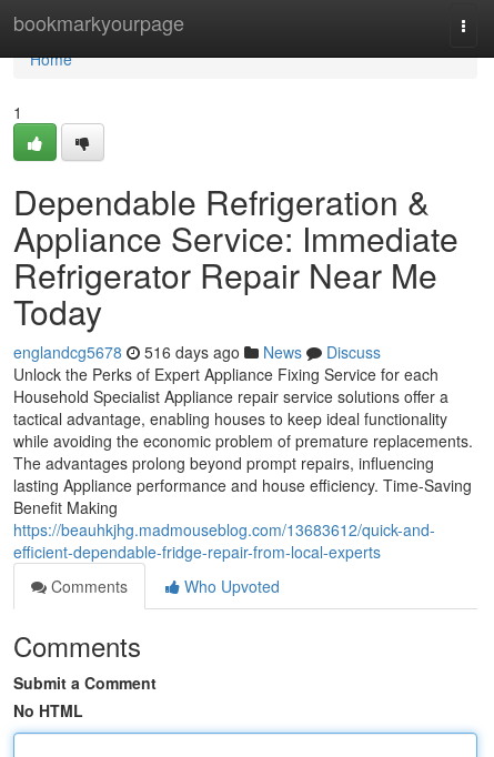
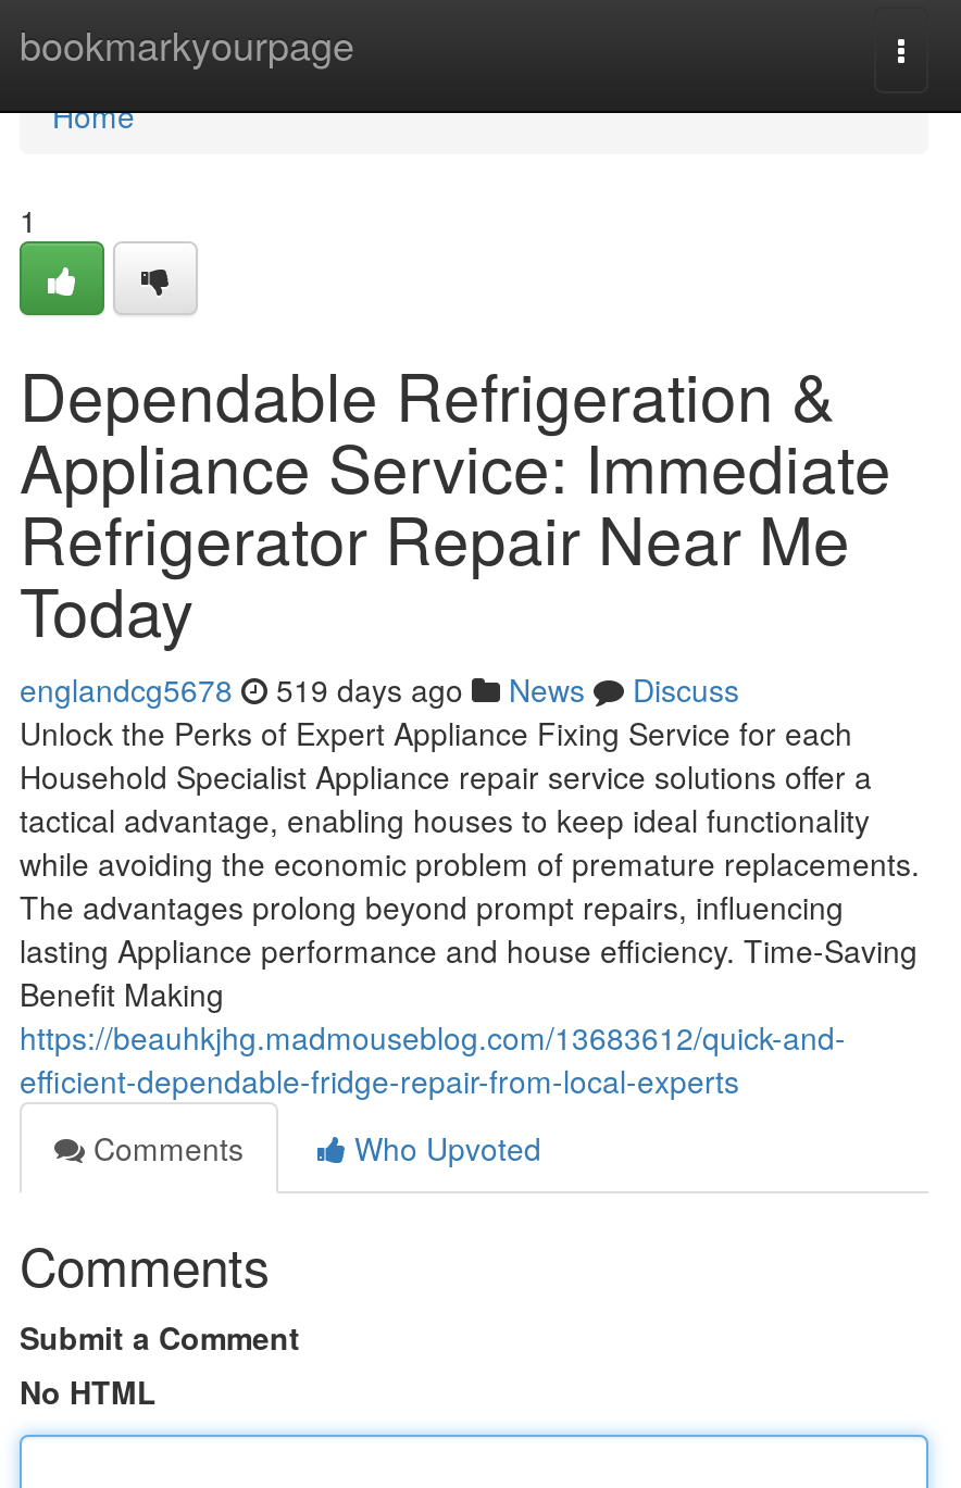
[13,341,381,363] englandcg5678 516 days ago News Discuss -> [20,667,739,711] englandcg5678 519 days ago News Discuss

